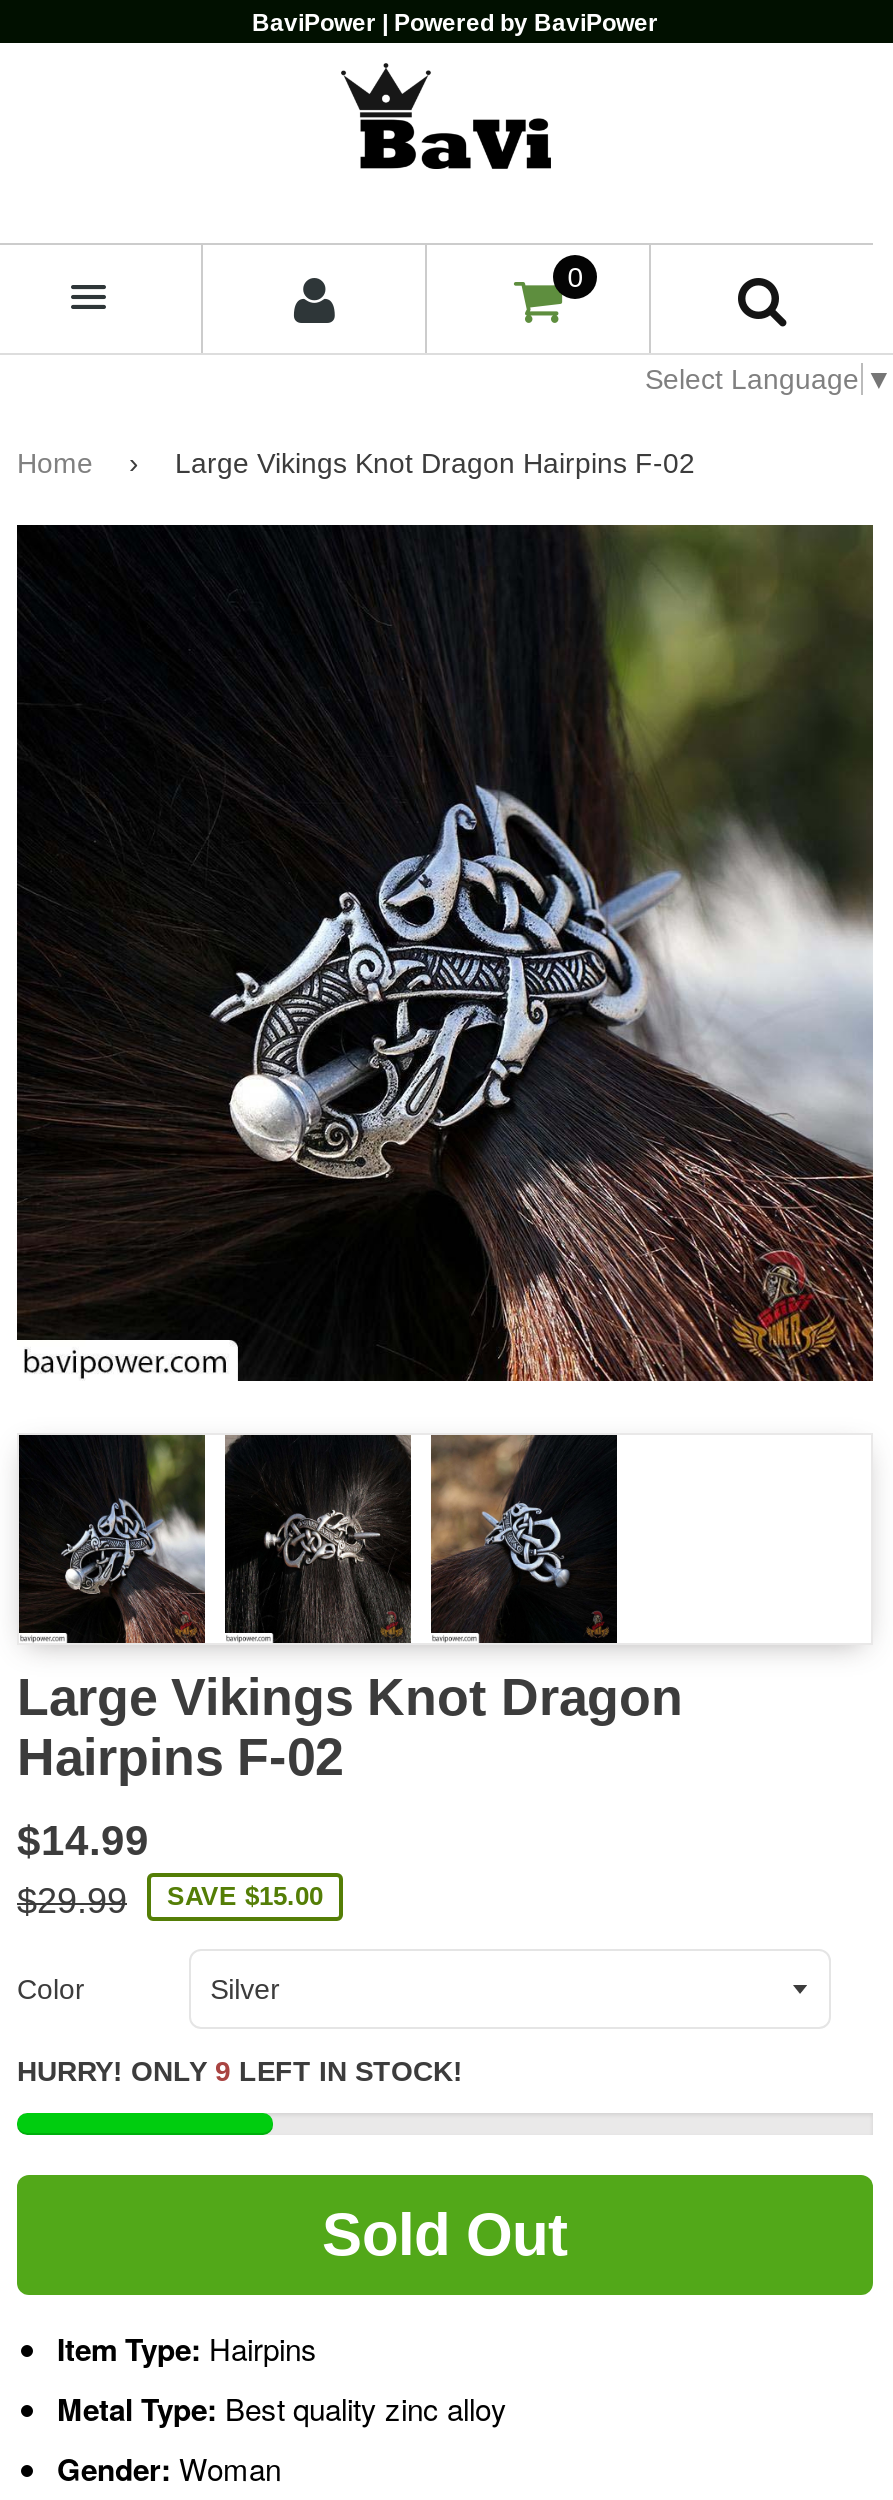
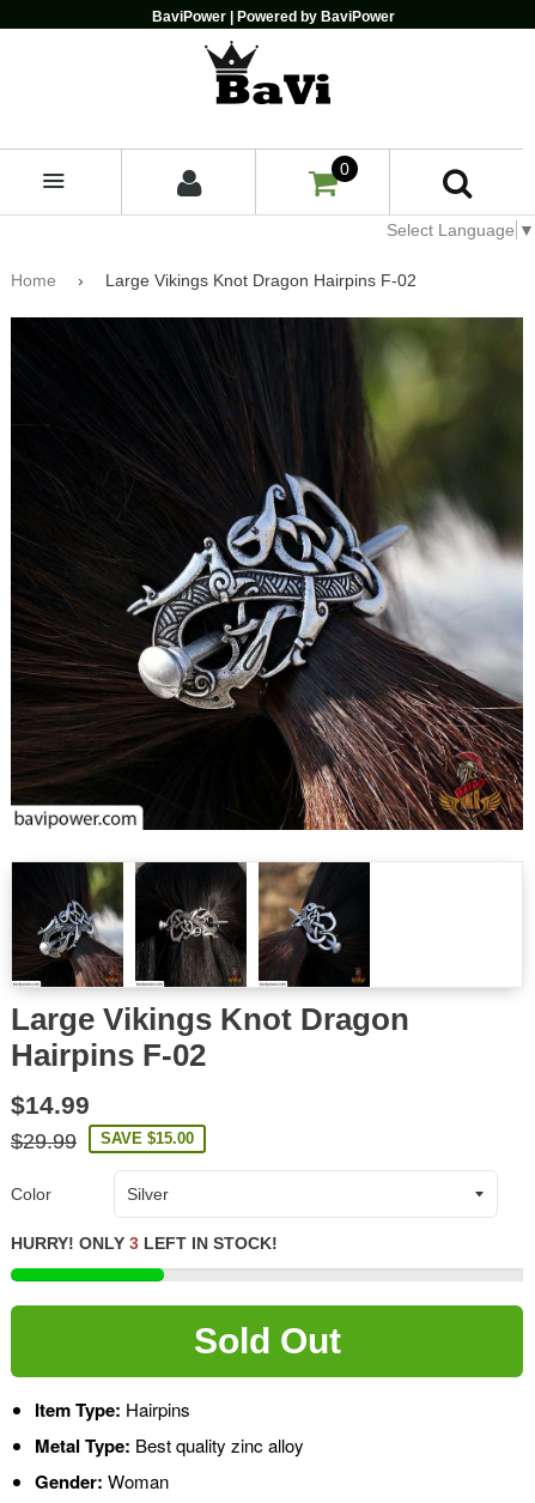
[17,2056,463,2088] HURRY! ONLY 9 LEFT IN STOCK! -> [11,1234,278,1253] HURRY! ONLY 3 LEFT IN STOCK!

